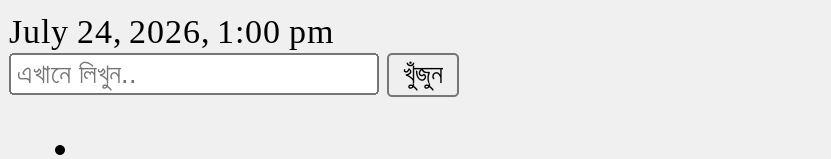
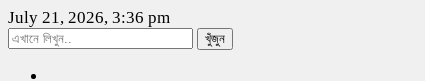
[9,13,333,51] July 24, 2026, 1:00 pm -> [8,8,170,27] July 21, 2026, 3:36 pm

